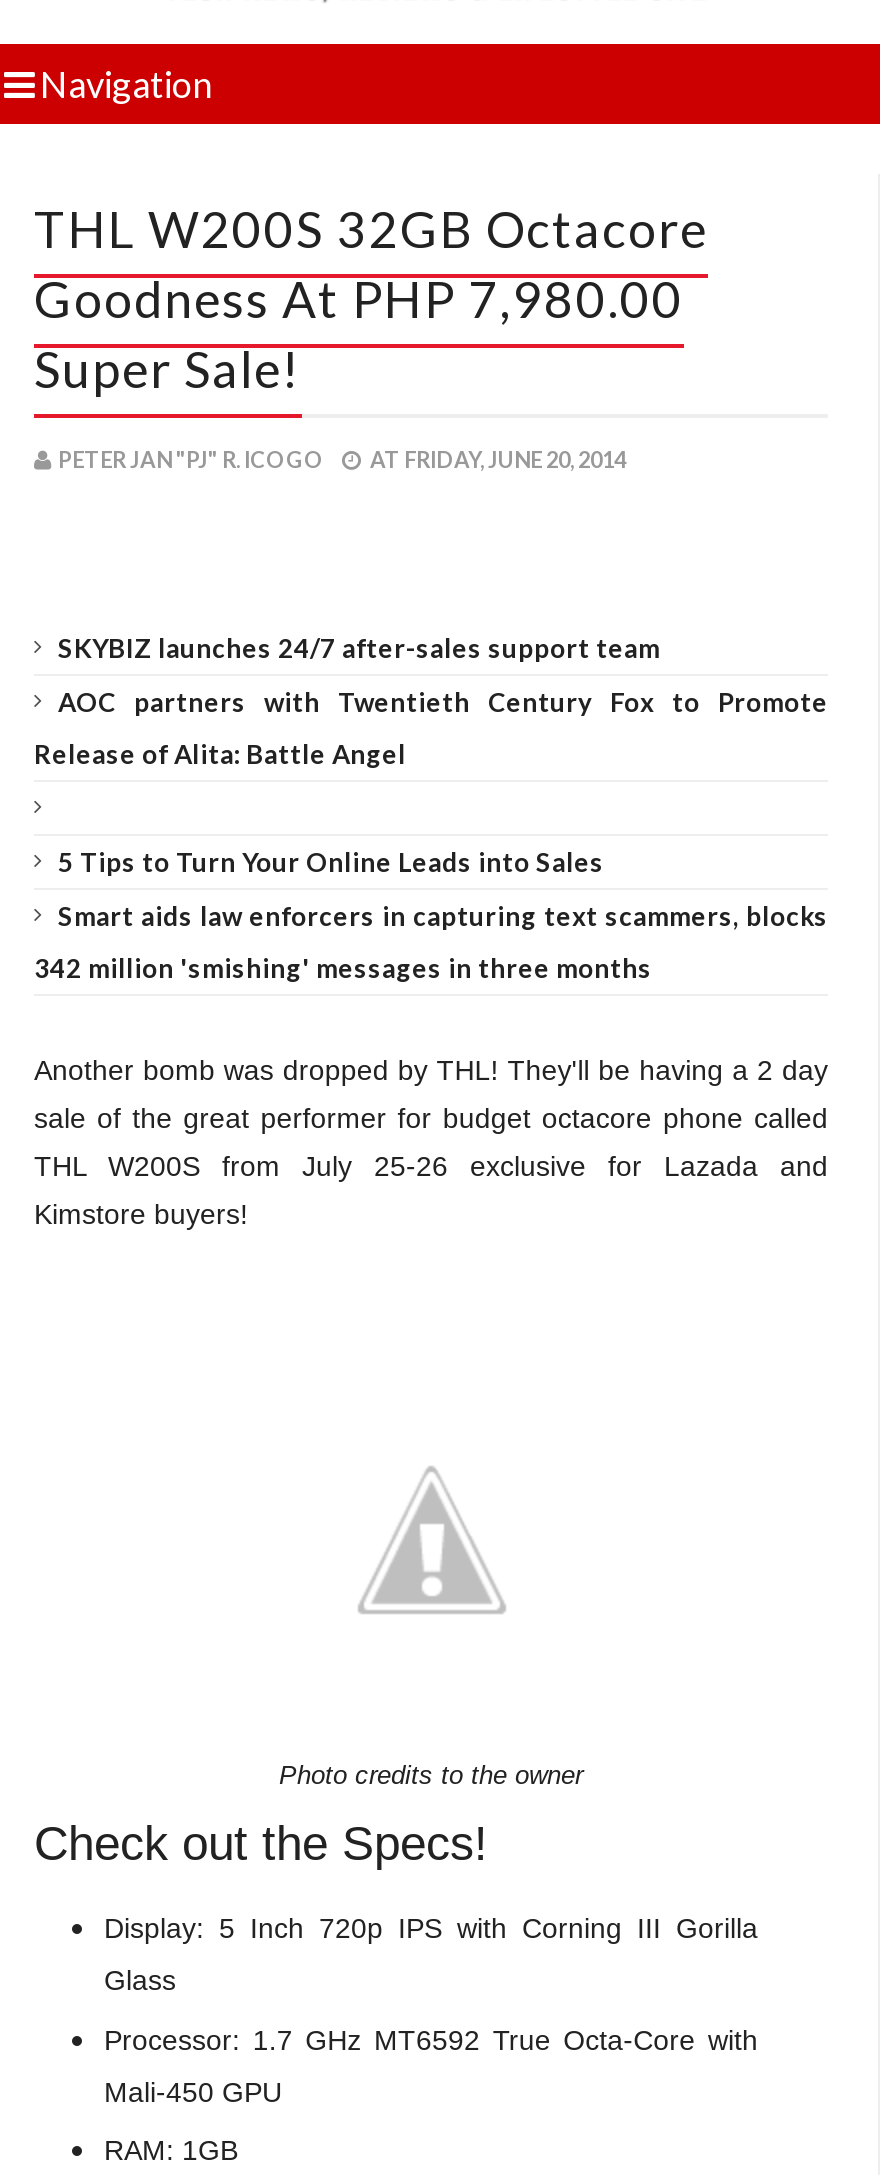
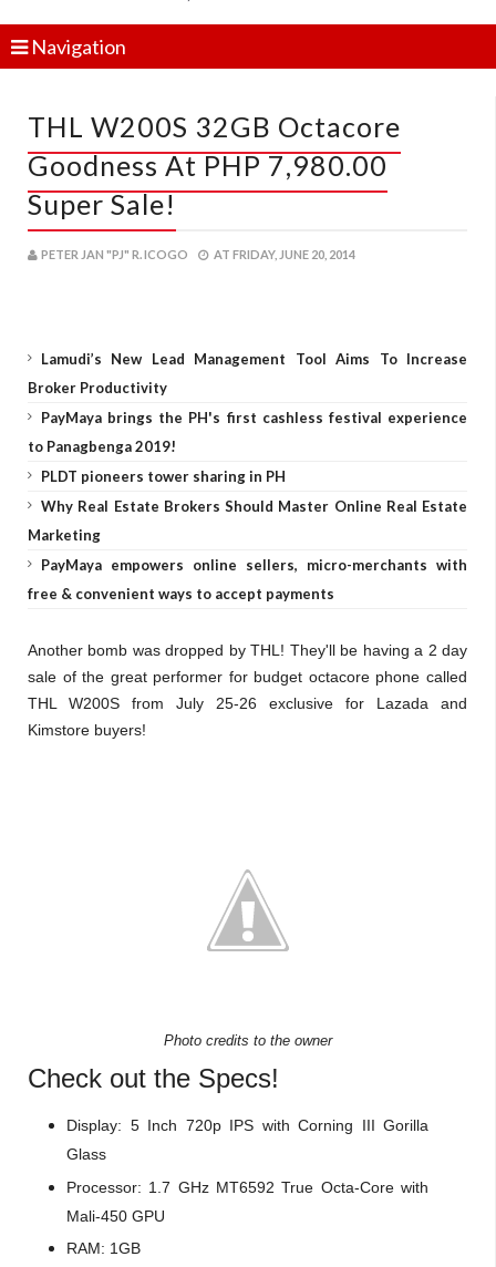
[34,632,828,984] SKYBIZ launches 24/7 after-sales support team | AOC partners with Twentieth Century Fox to Promote | Release of Alita: Battle Angel | 5 Tips to Turn Your Online Leads into Sales | Smart aids law enforcers in capturing text scammers, blocks | 342 million 'smishing' messages in three months -> [28,350,467,602] Lamudi’s New Lead Management Tool Aims To Increase | Broker Productivity | PayMaya brings the PH's first cashless festival experience | to Panagbenga 2019! | PLDT pioneers tower sharing in PH | Why Real Estate Brokers Should Master Online Real Estate | Marketing | PayMaya empowers online sellers, micro-merchants with | free & convenient ways to accept payments

